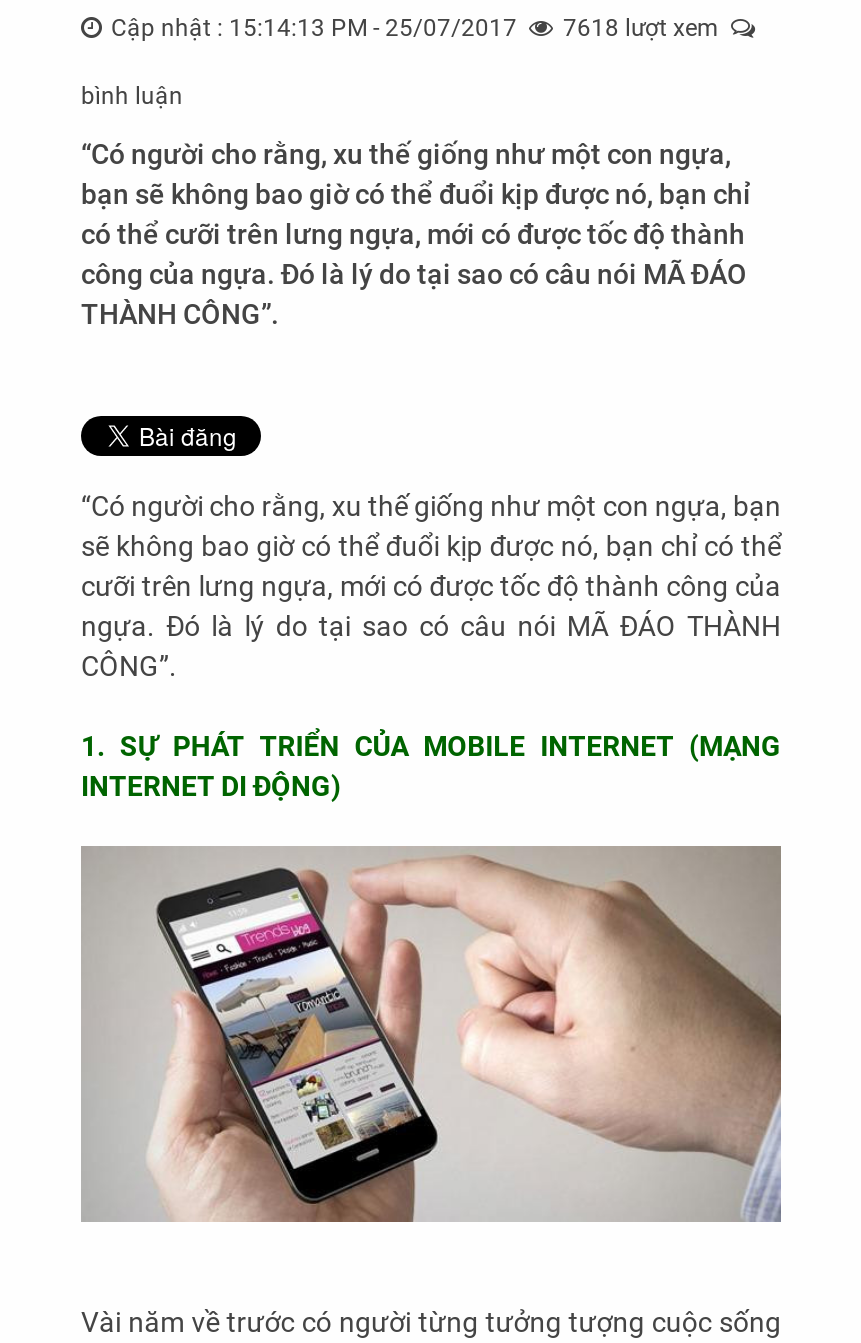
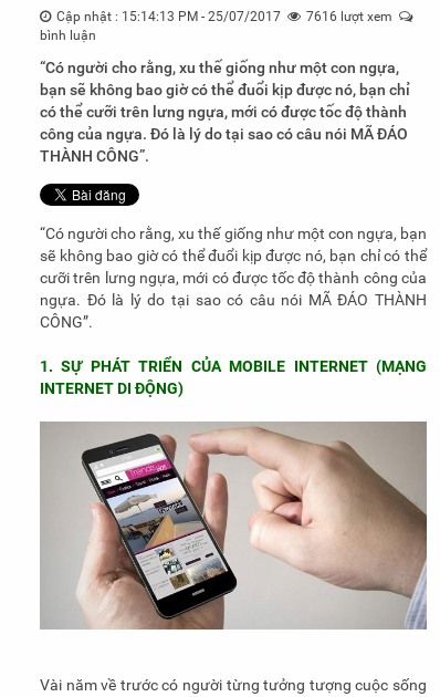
[111,15,731,43] Cập nhật : 15:14:13 PM - 25/07/2017 7618 lượt xem -> [56,9,399,25] Cập nhật : 15:14:13 PM - 25/07/2017 7616 lượt xem

